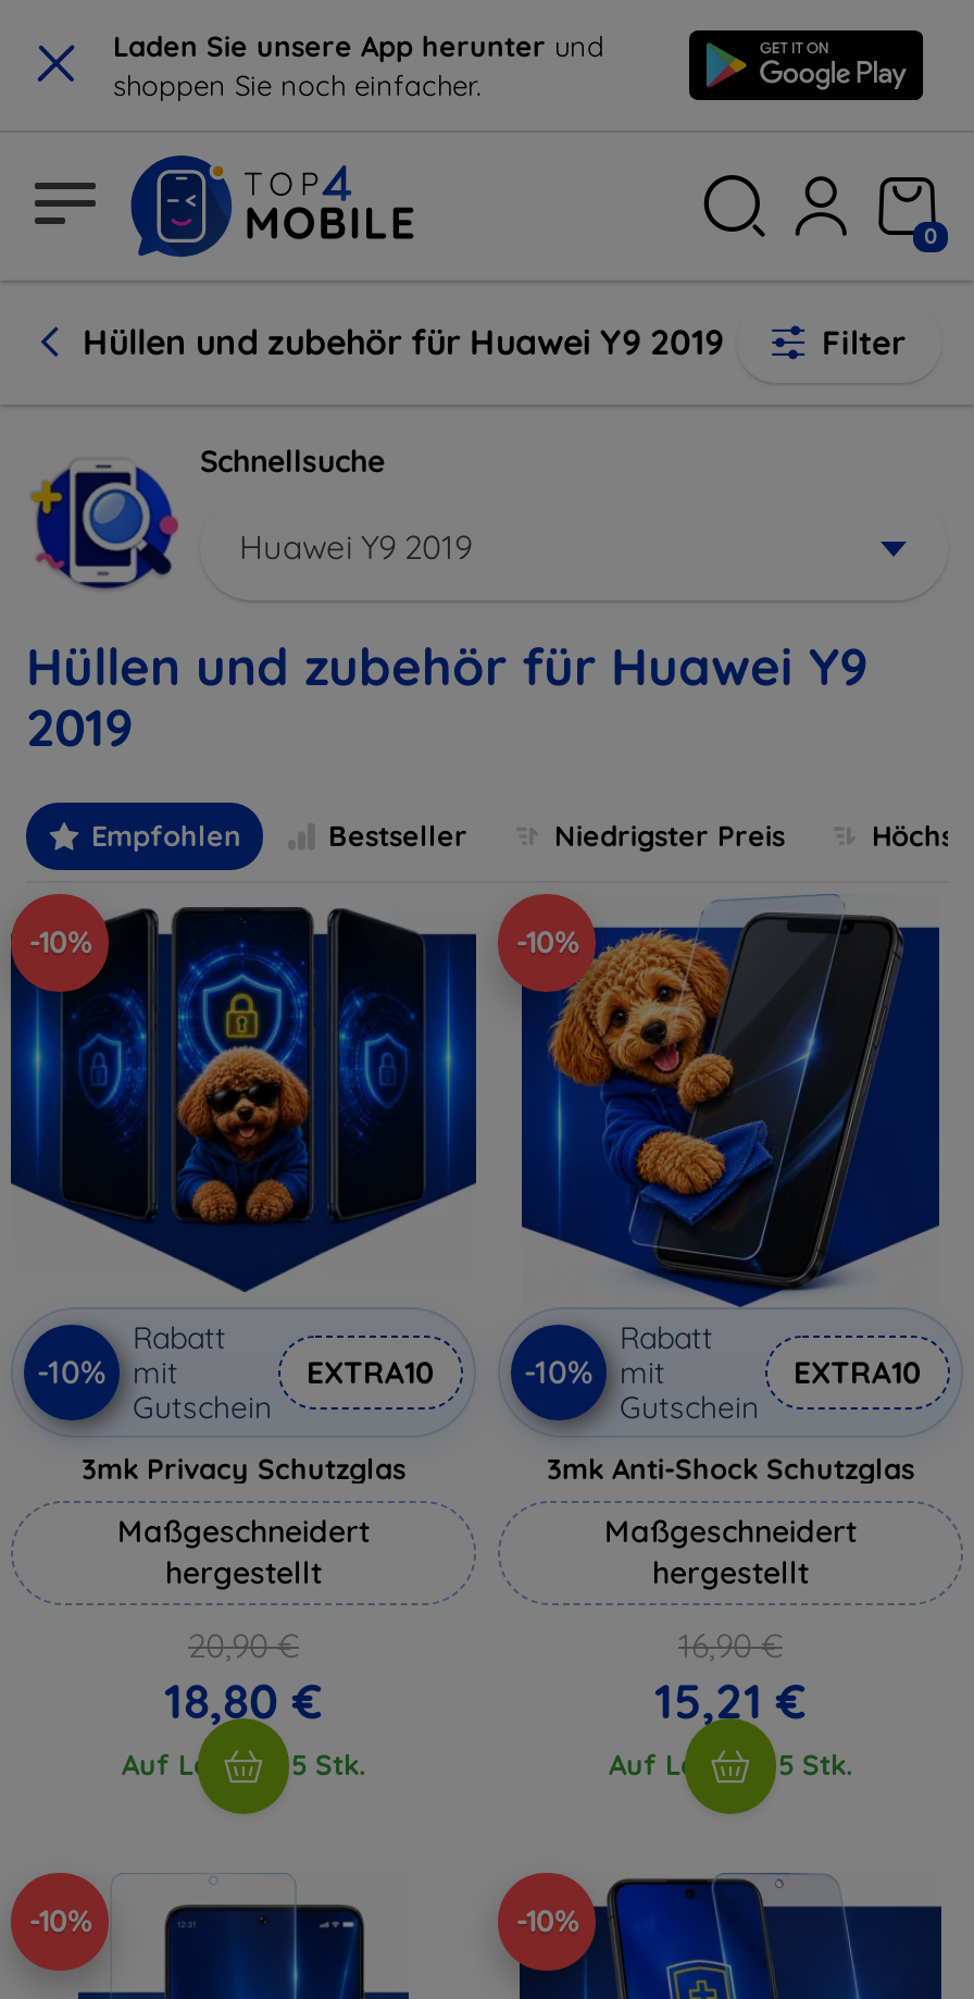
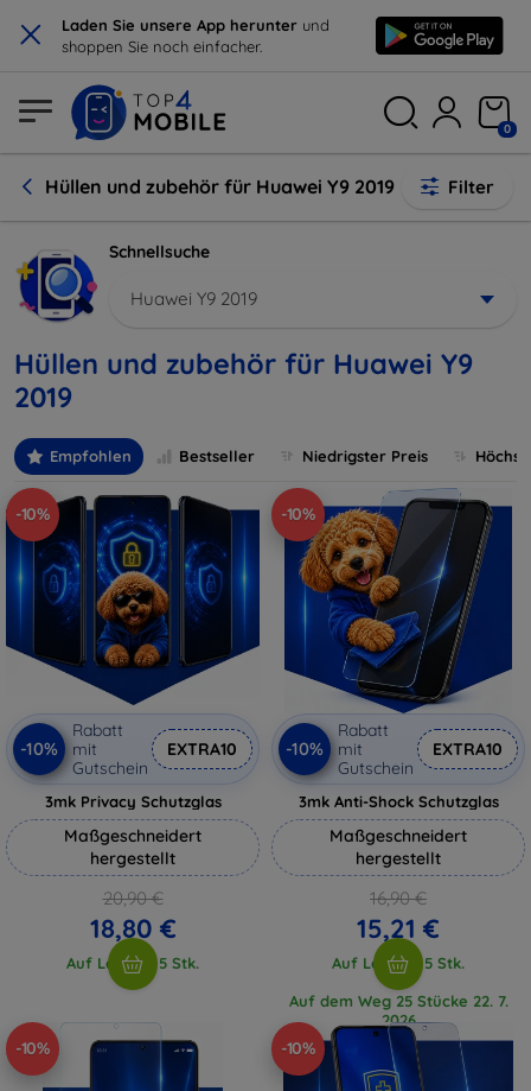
none -> [289,991,508,1029] Auf dem Weg 25 Stücke 22. 7. | 2026

